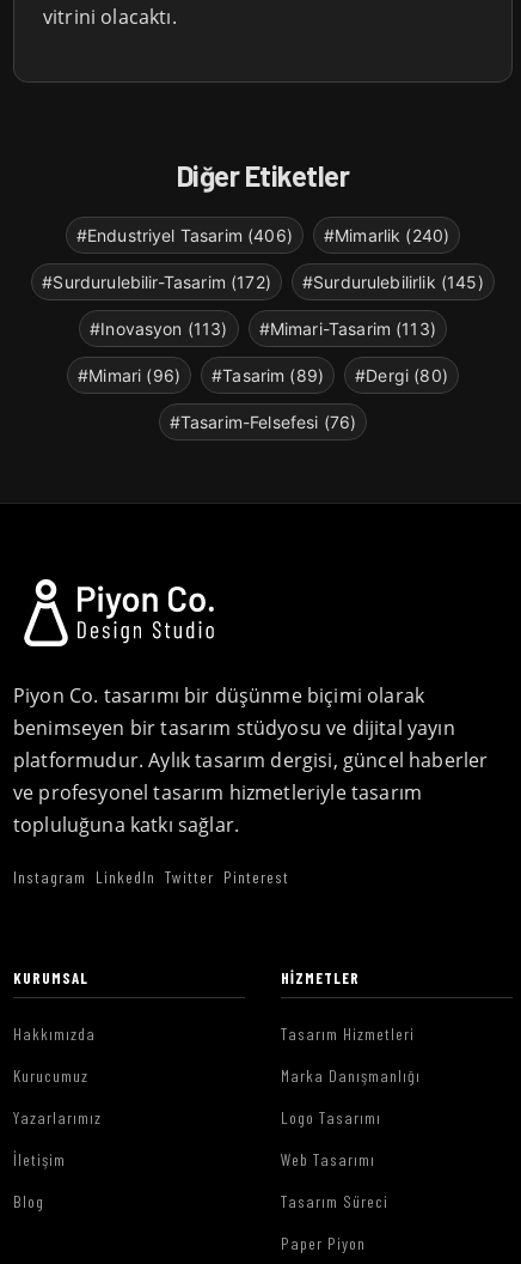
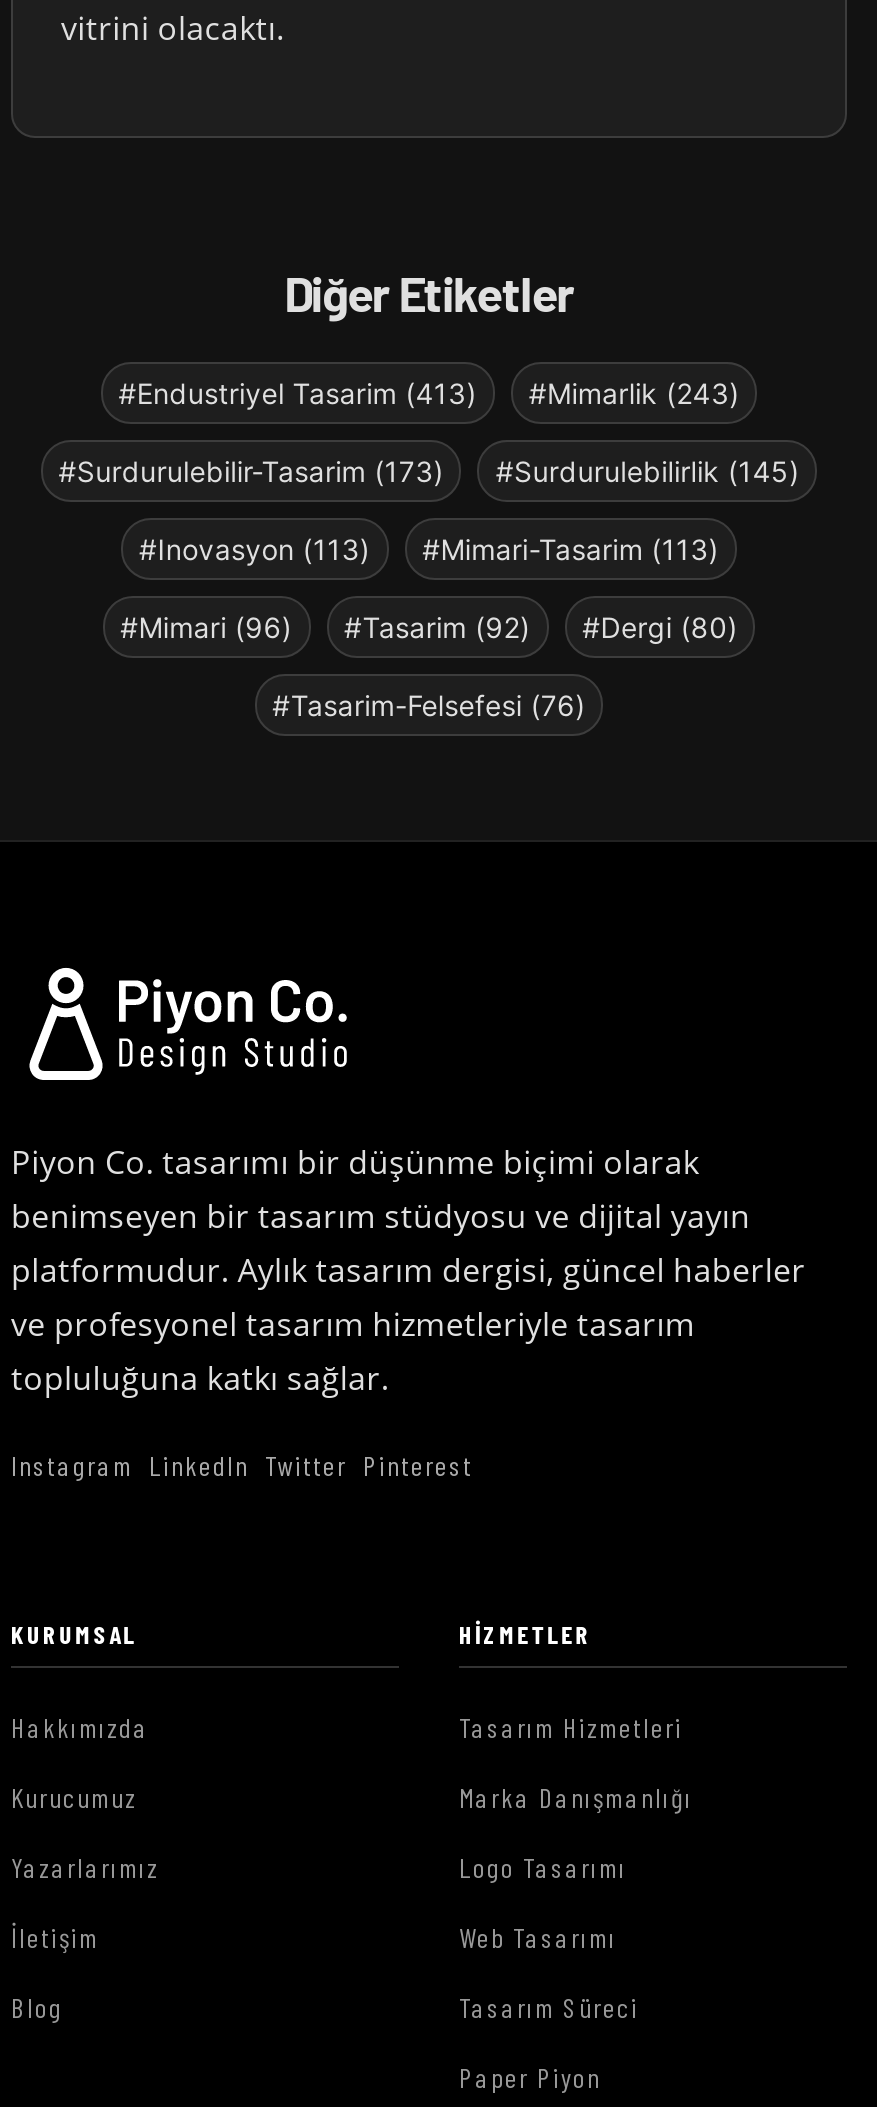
[76,225,293,245] #Endustriyel Tasarim (406) -> [118,376,477,410] #Endustriyel Tasarim (413)
[324,225,450,245] #Mimarlik (240) -> [529,376,740,410] #Mimarlik (243)
[42,272,271,292] #Surdurulebilir-Tasarim (172) -> [59,454,444,488] #Surdurulebilir-Tasarim (173)
[78,365,448,385] #Mimari (96) #Tasarim (89) #Dergi (80) -> [120,610,738,644] #Mimari (96) #Tasarim (92) #Dergi (80)

